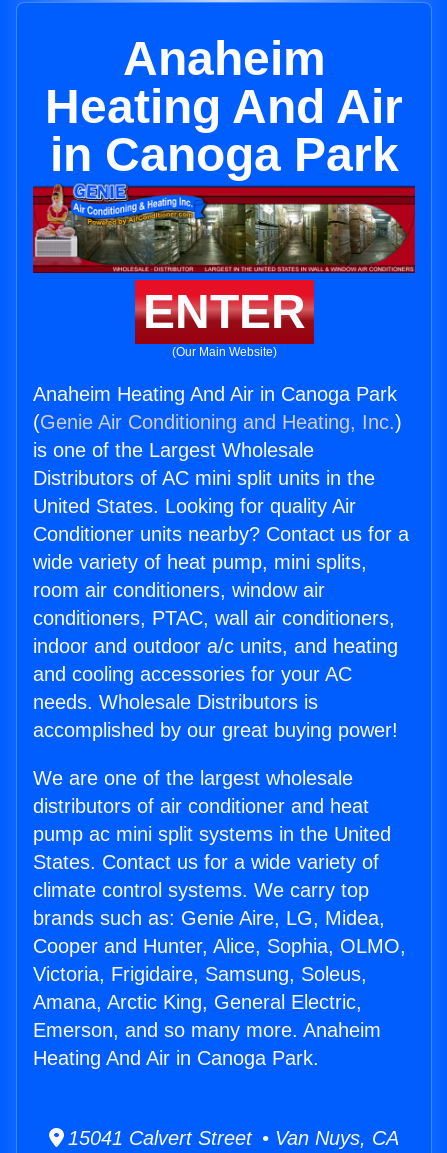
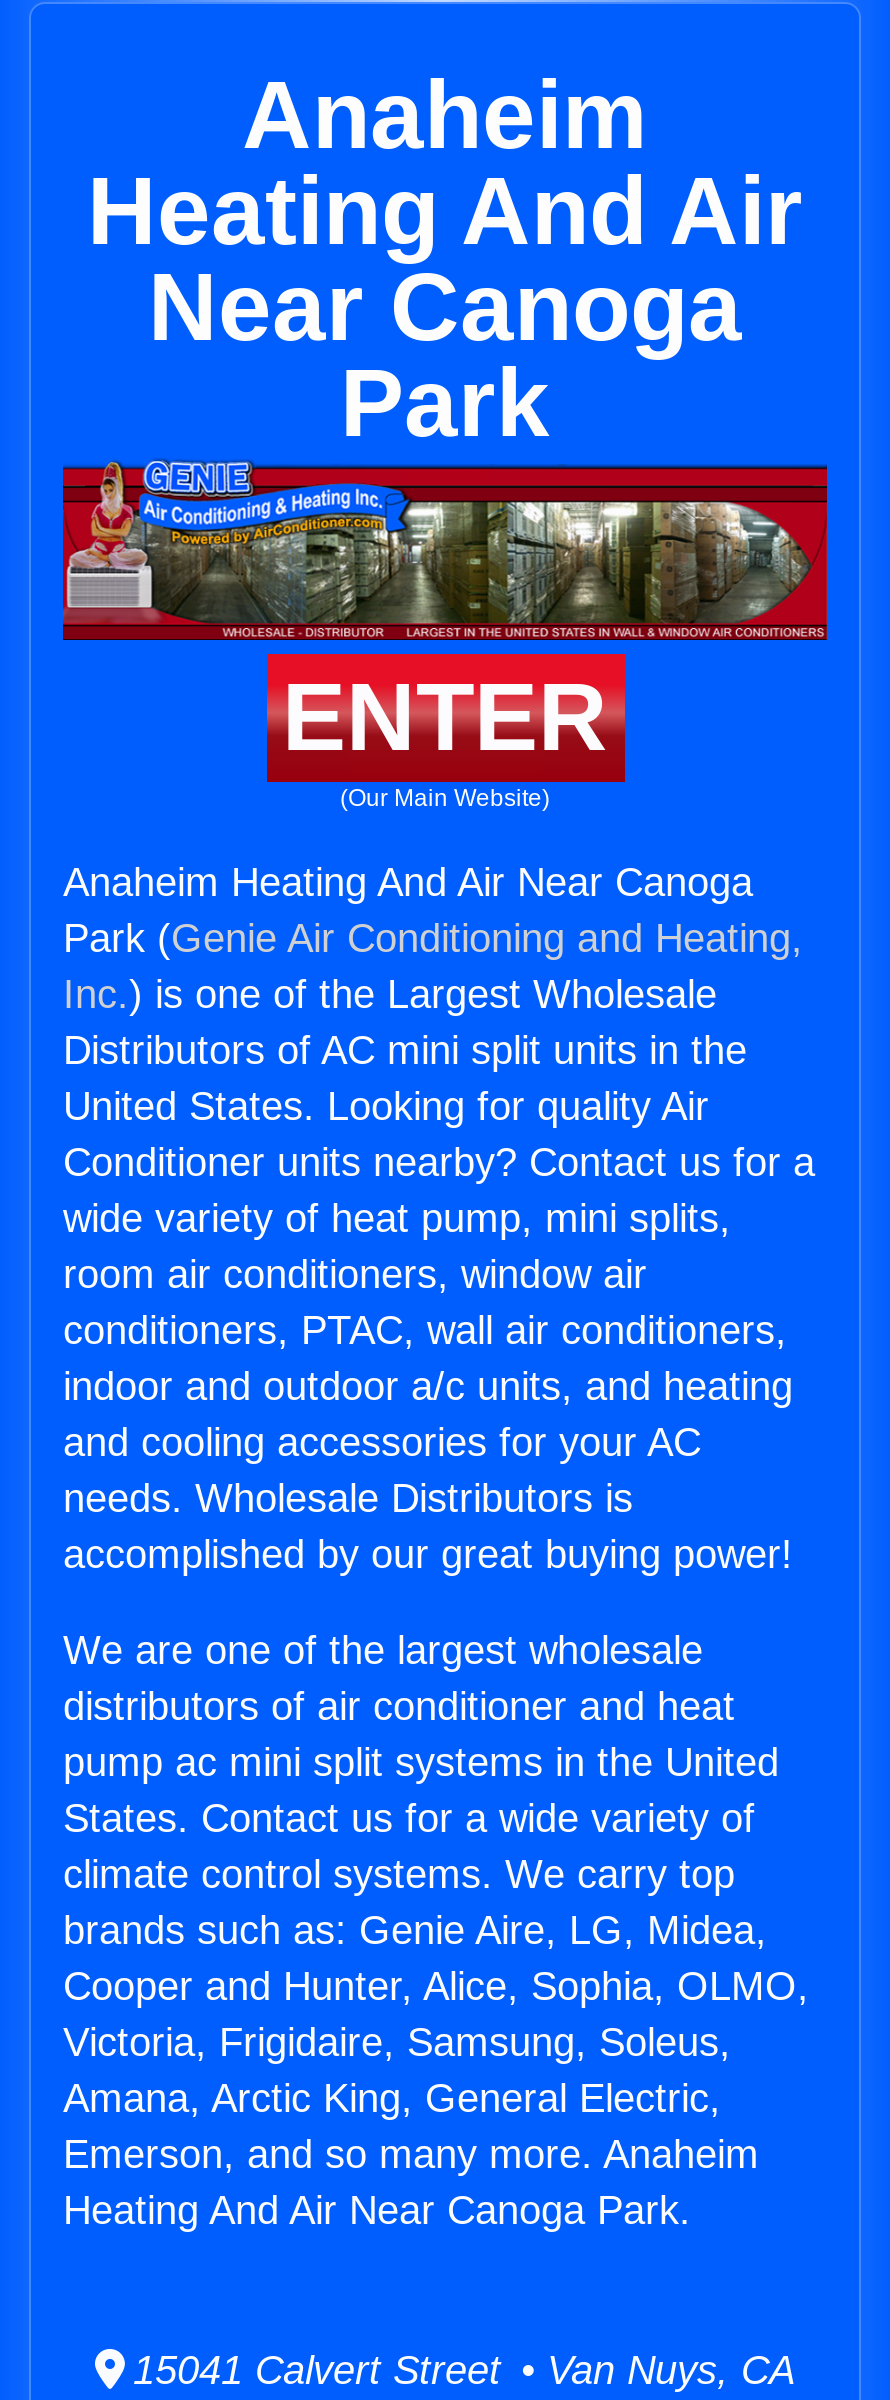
[49,128,398,181] in Canoga Park -> [148,254,742,456] Near Canoga | Park
[33,383,402,461] Anaheim Heating And Air in Canoga Park | (Genie Air Conditioning and Heating, Inc.) | is one of the Largest Wholesale -> [63,860,803,1016] Anaheim Heating And Air Near Canoga | Park (Genie Air Conditioning and Heating, | Inc.) is one of the Largest Wholesale
[33,1047,319,1069] Heating And Air in Canoga Park. -> [63,2188,691,2232] Heating And Air Near Canoga Park.

